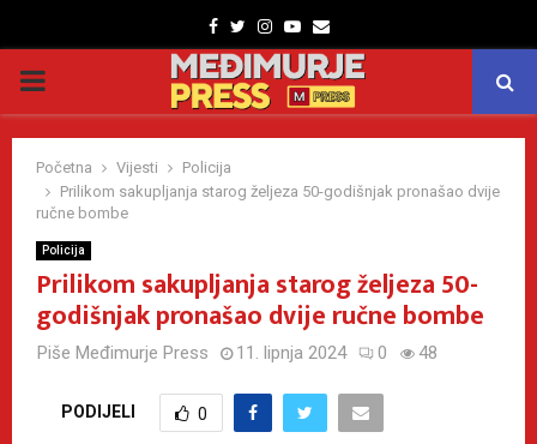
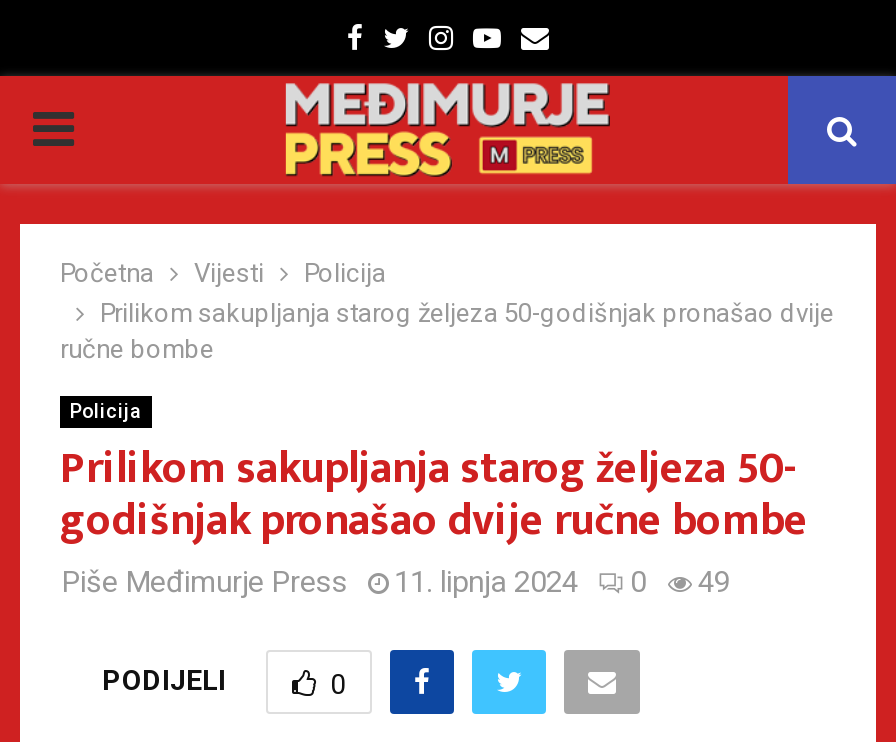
[37,342,438,364] Piše Međimurje Press 11. lipnja 2024 0 48 -> [62,564,730,600] Piše Međimurje Press 11. lipnja 2024 0 49

